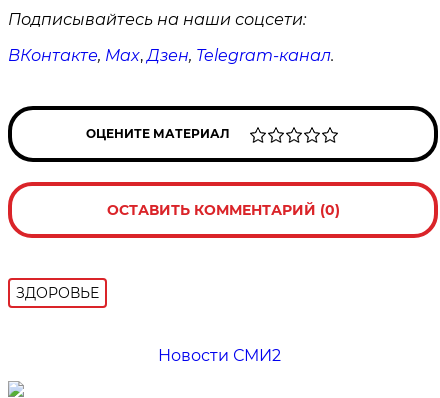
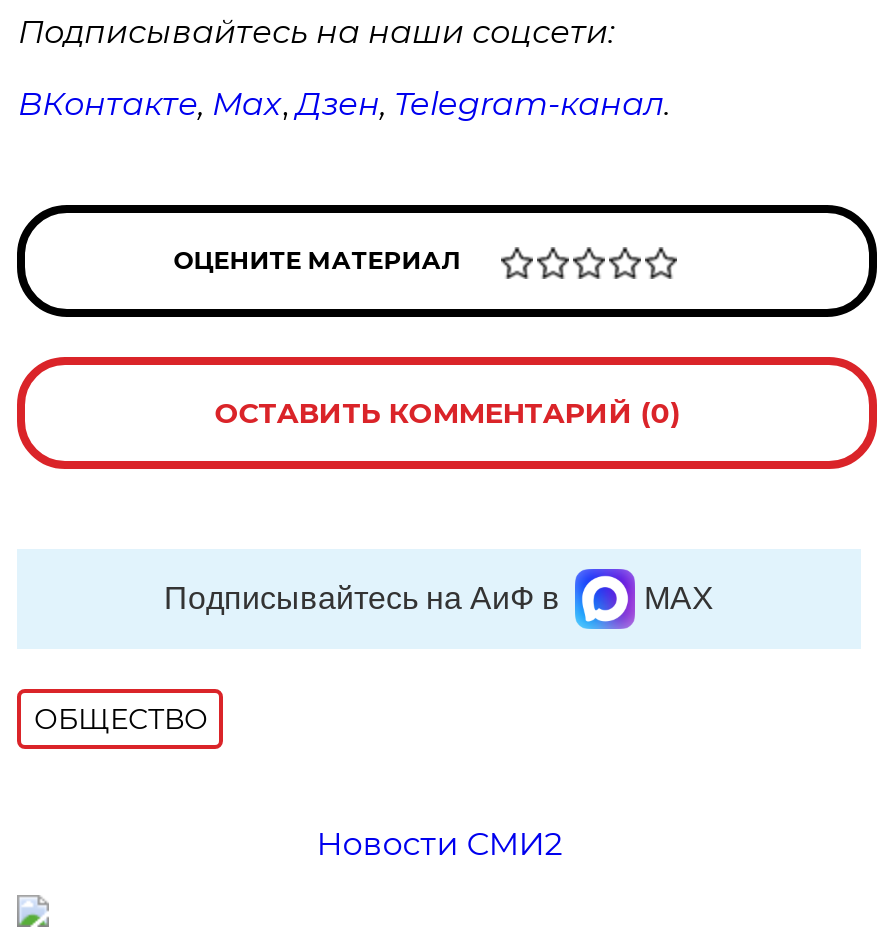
[16,284,99,302] ЗДОРОВЬЕ -> [34,581,714,737] Подписывайтесь на АиФ в | MAX | ОБЩЕСТВО

